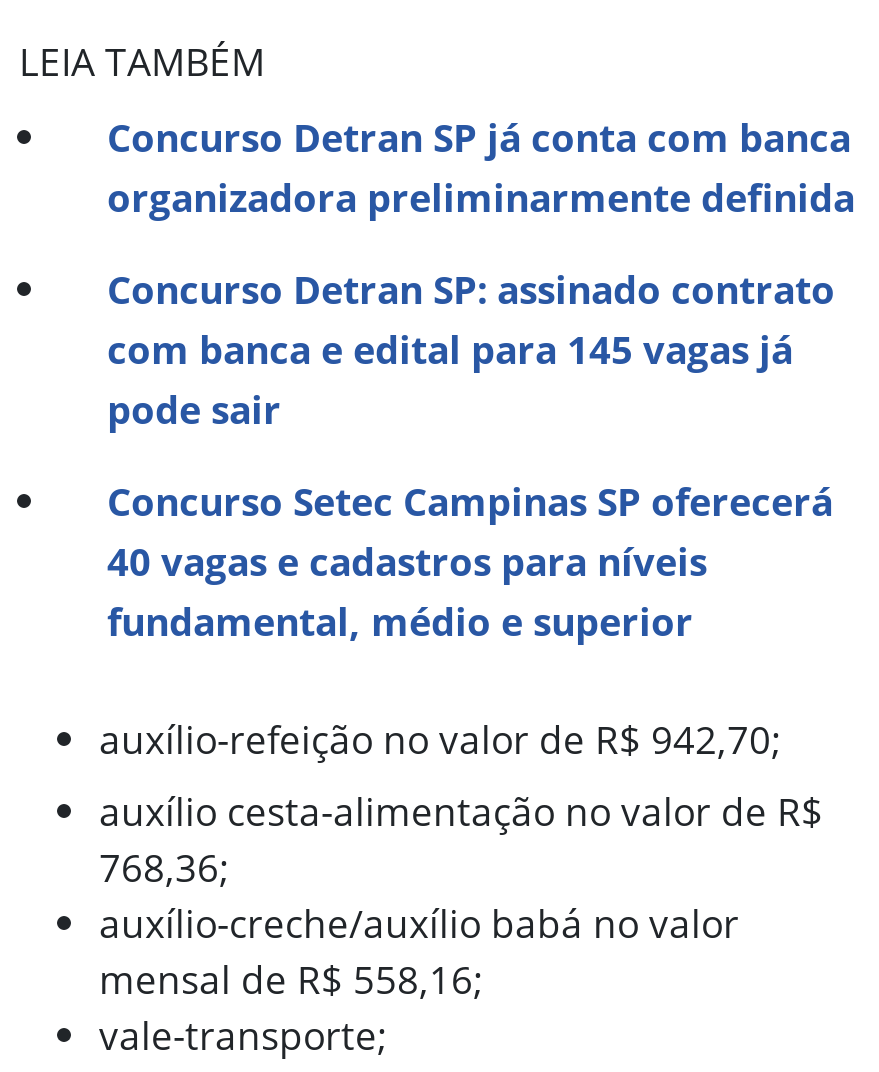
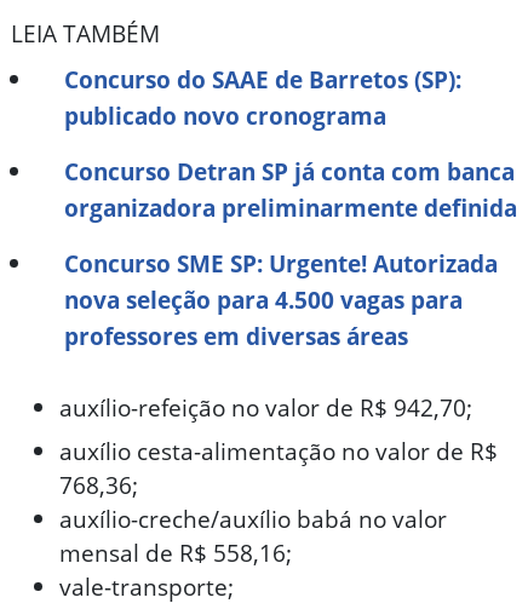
none -> [64,63,461,132] Concurso do SAAE de Barretos (SP): | publicado novo cronograma
moved [107,110,855,224] -> [64,155,517,224]: Concurso Detran SP já conta com banca | organizadora preliminarmente definida
[107,262,835,648] Concurso Detran SP: assinado contrato | com banca e edital para 145 vagas já | pode sair | Concurso Setec Campinas SP oferecerá | 40 vagas e cadastros para níveis | fundamental, médio e superior -> [64,247,498,352] Concurso SME SP: Urgente! Autorizada | nova seleção para 4.500 vagas para | professores em diversas áreas

